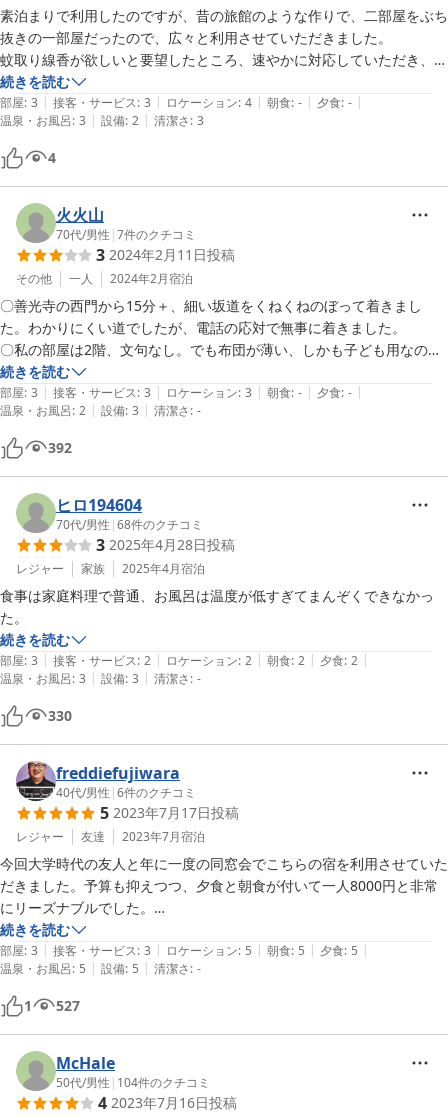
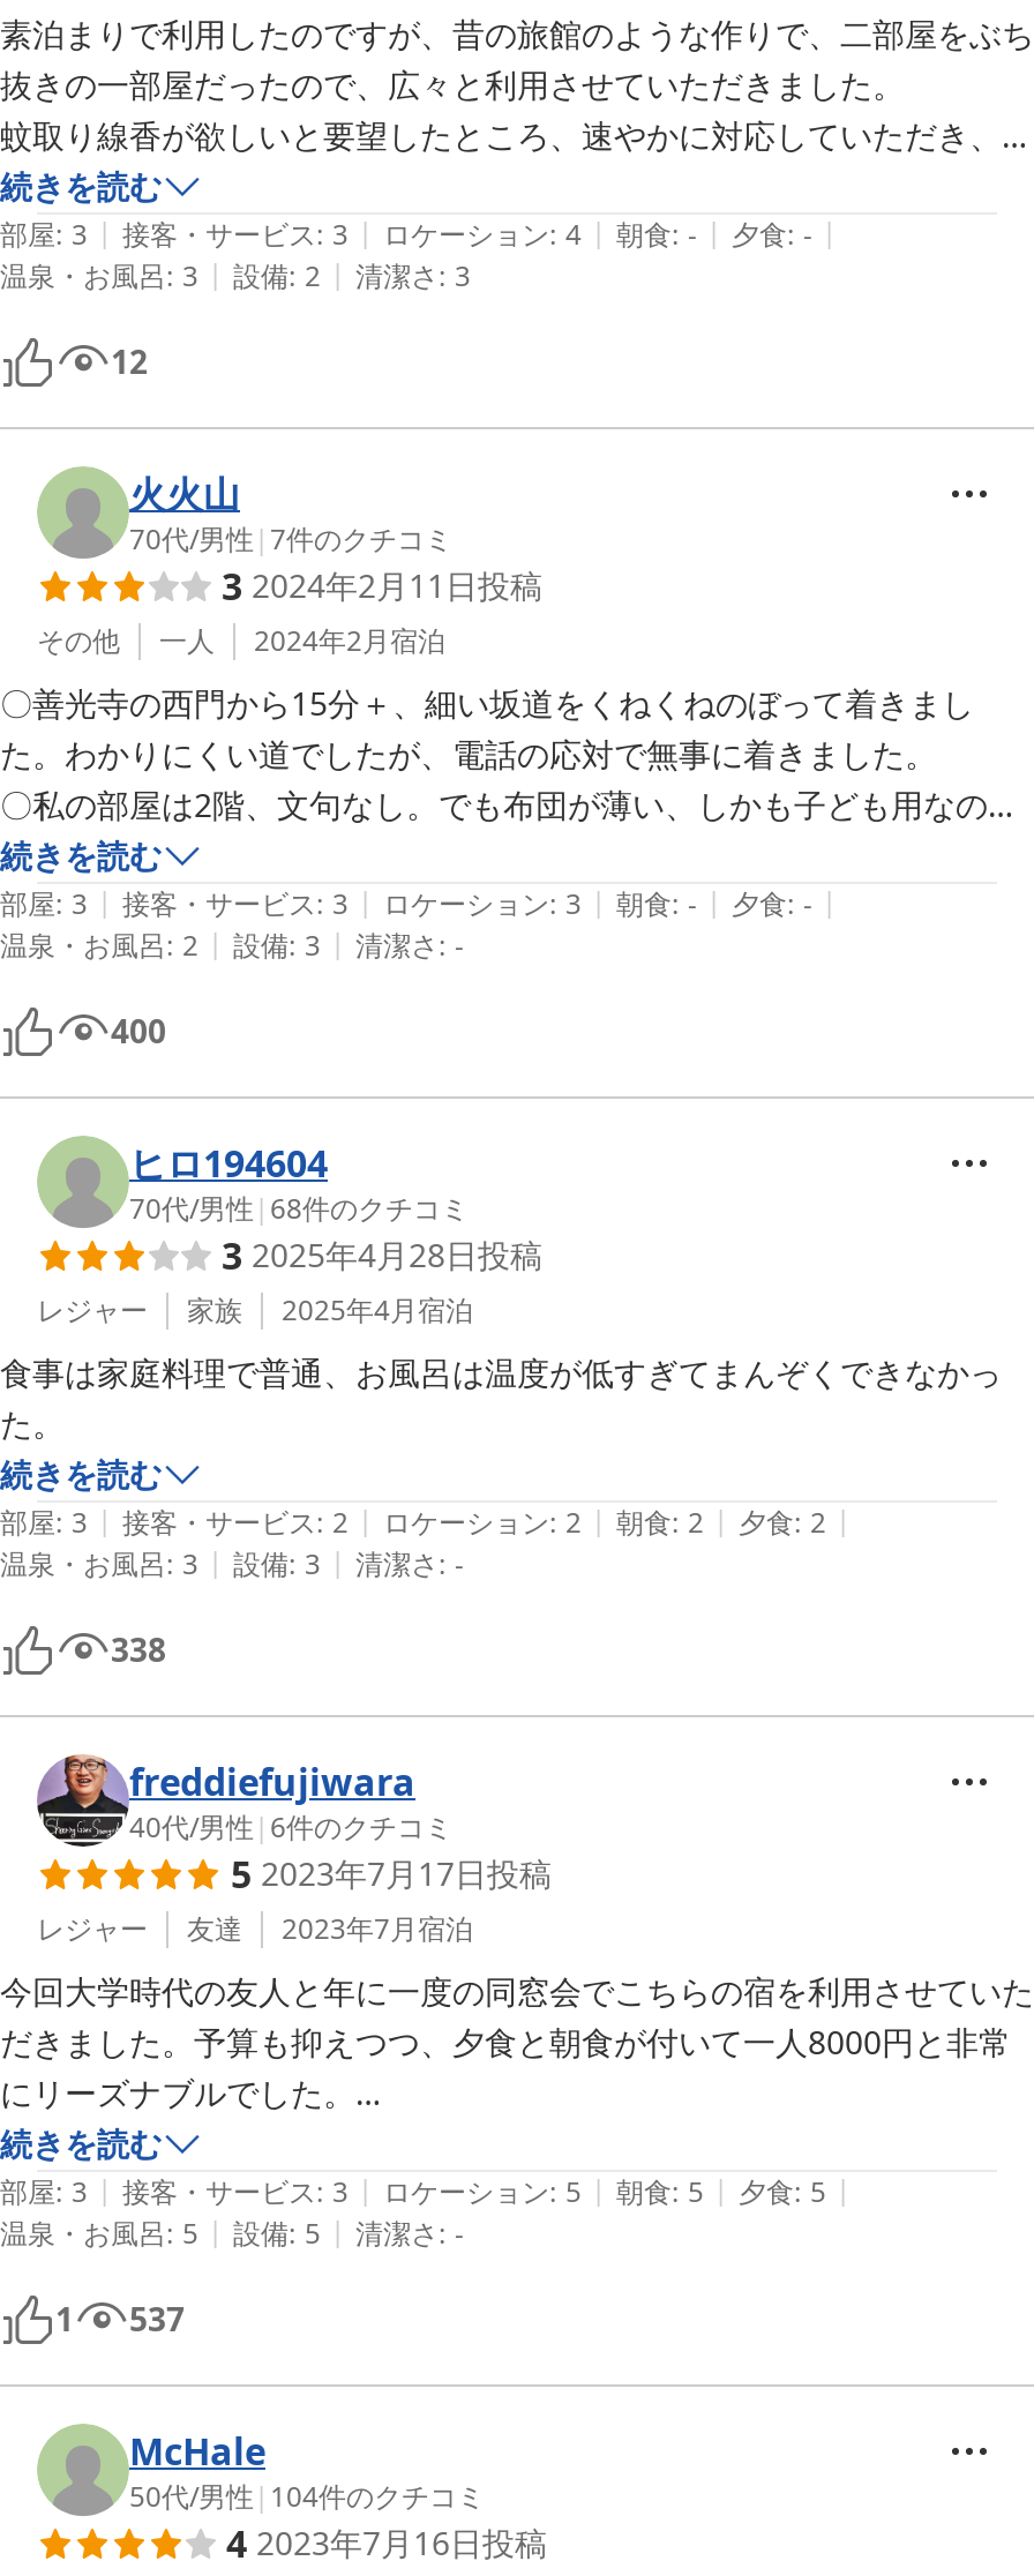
[48,148,56,167] 4 -> [111,339,148,383] 12
[48,438,72,457] 392 -> [111,1009,166,1053] 400
[48,706,72,725] 330 -> [111,1627,166,1671] 338
[24,996,80,1015] 1 527 -> [55,2297,185,2341] 1 537

